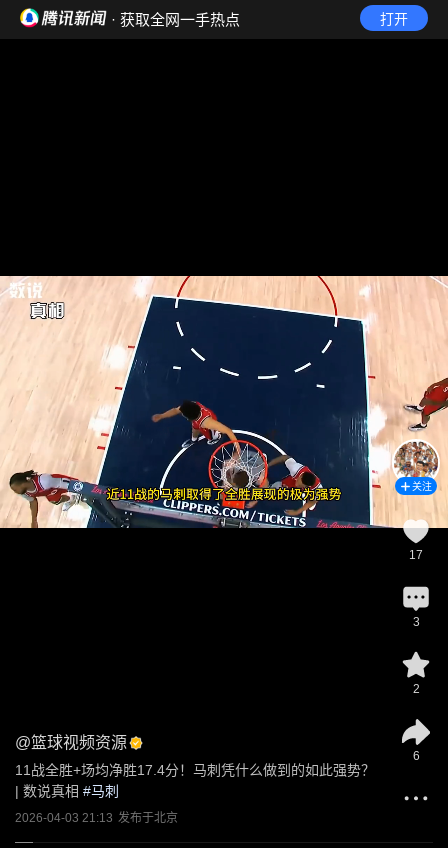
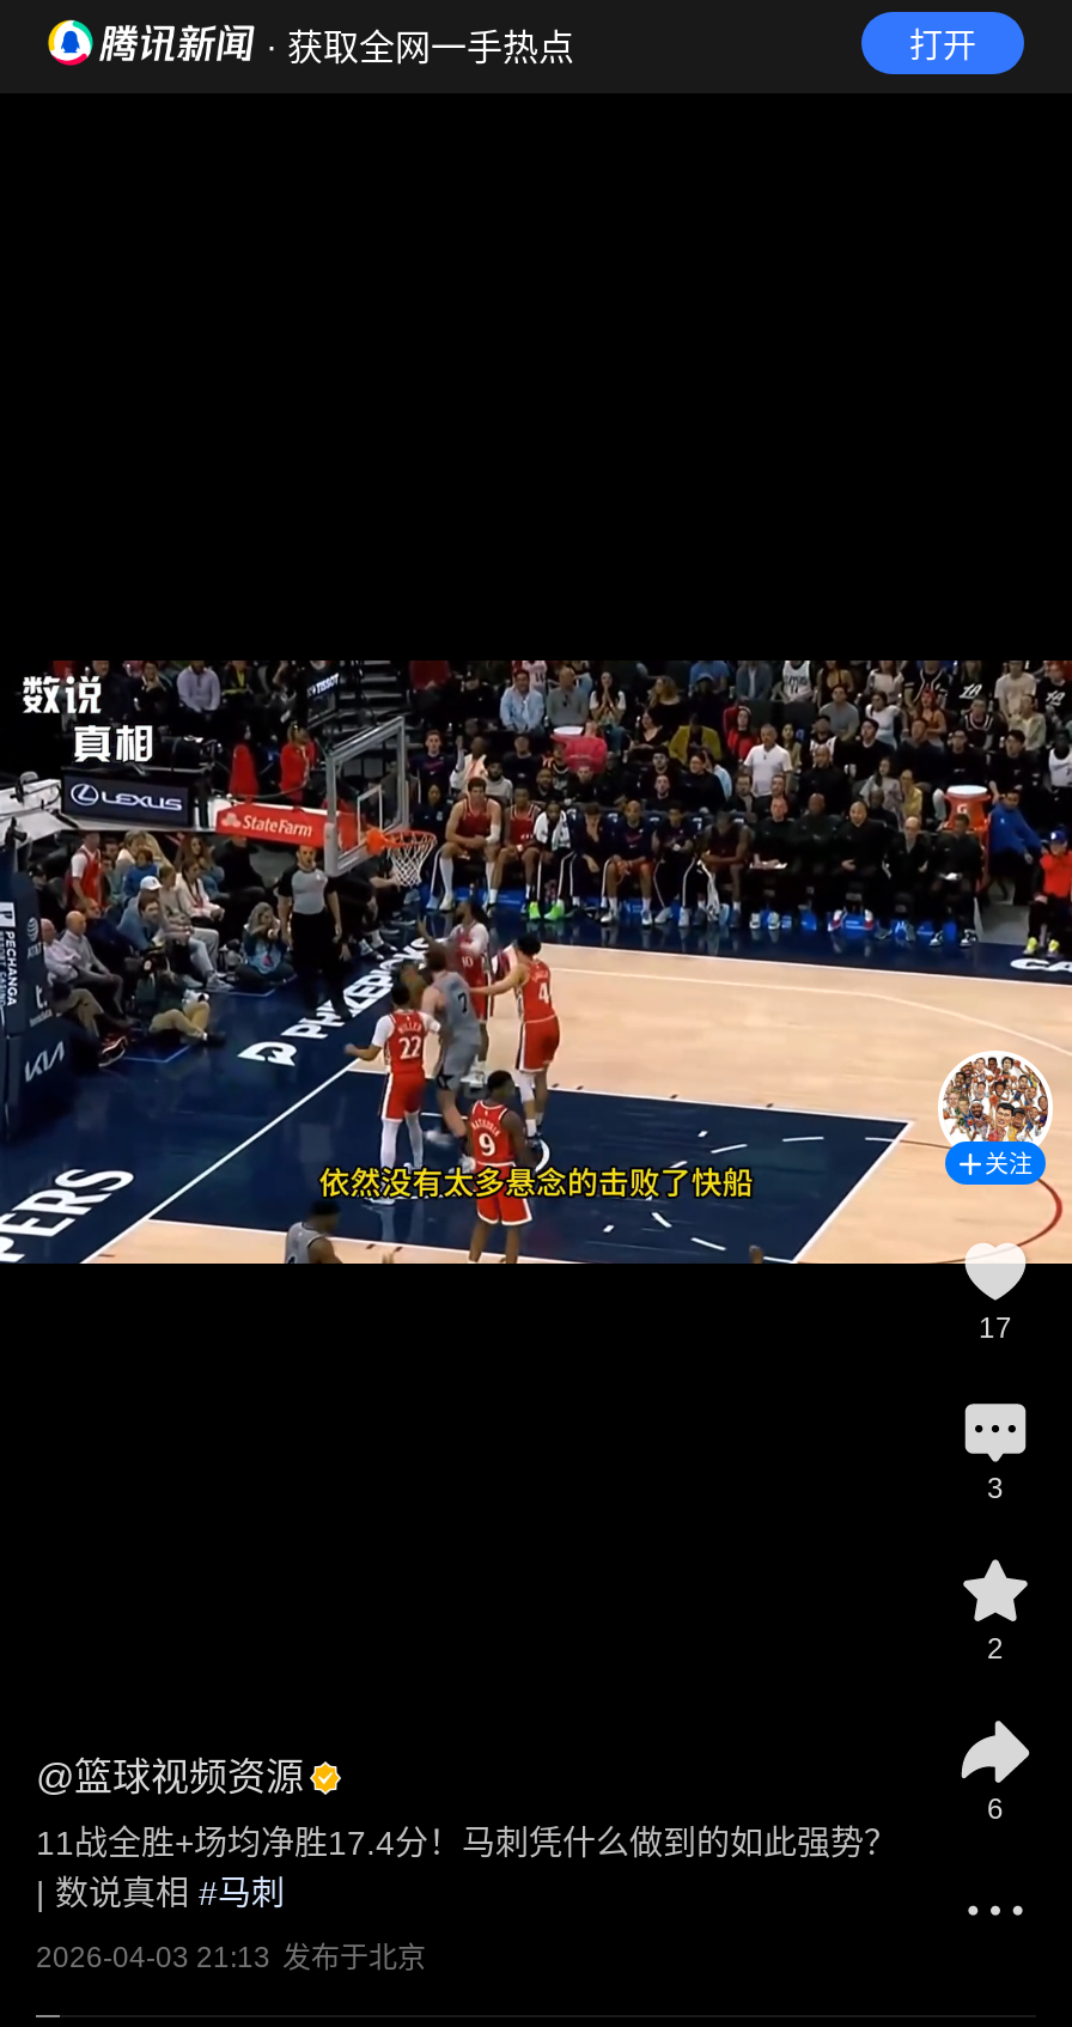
[3,275,445,529] [image] -> [7,658,1065,1266] [image]

